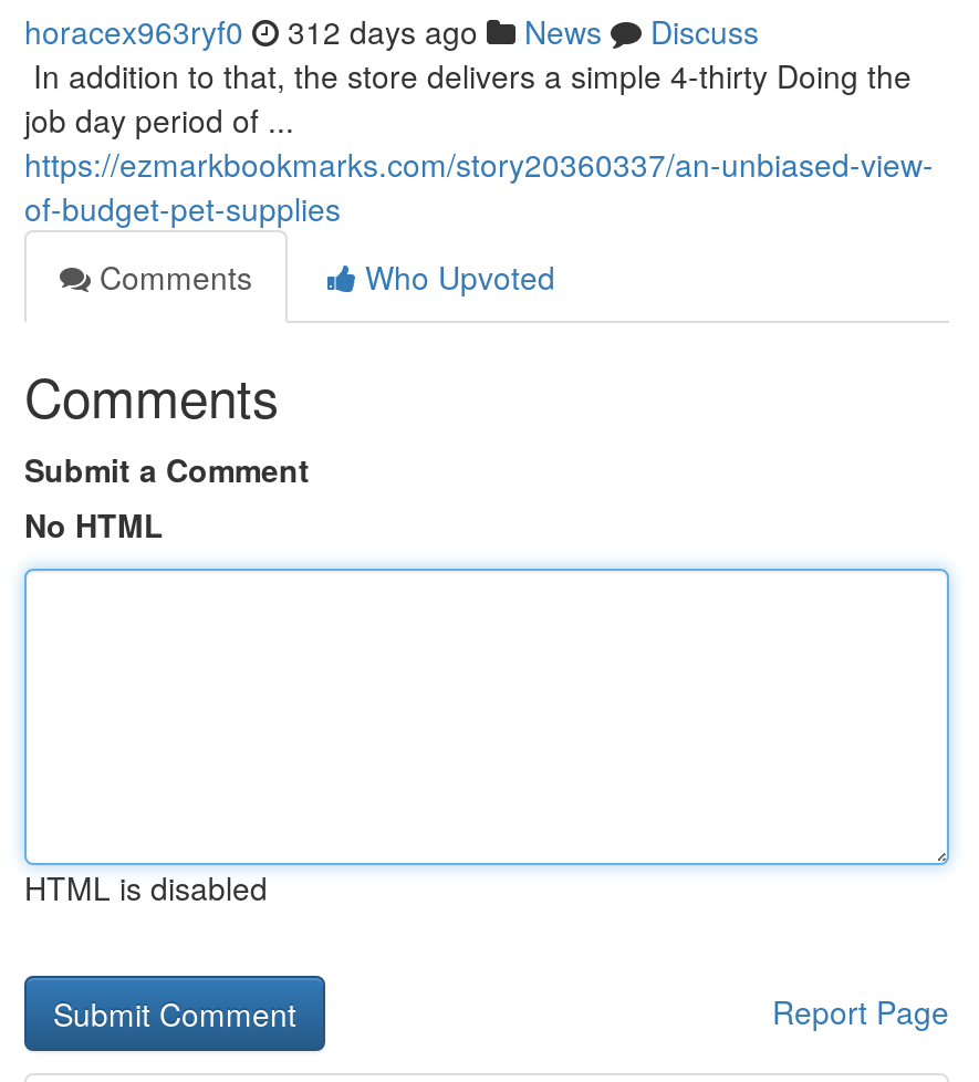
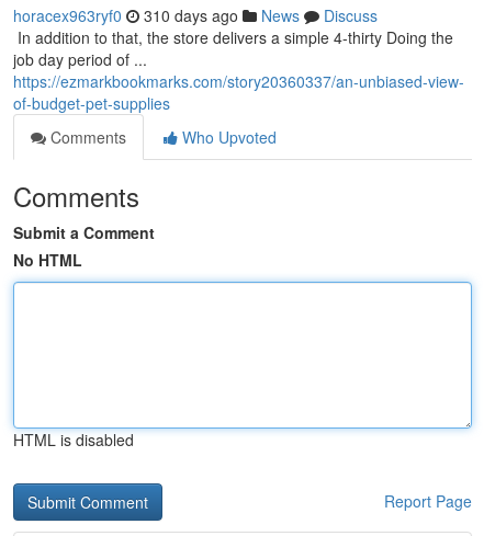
[24,9,759,53] horacex963ryf0 312 days ago News Discuss -> [13,4,378,26] horacex963ryf0 310 days ago News Discuss

